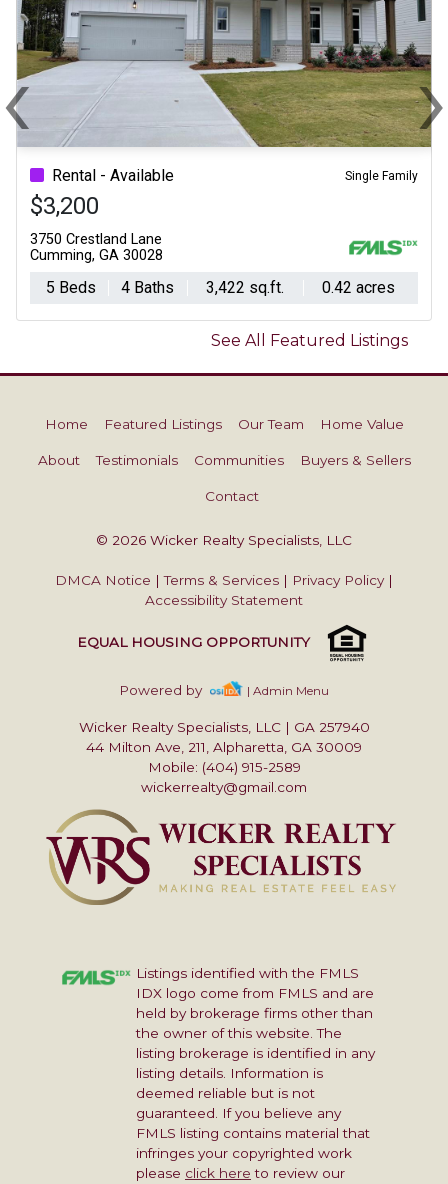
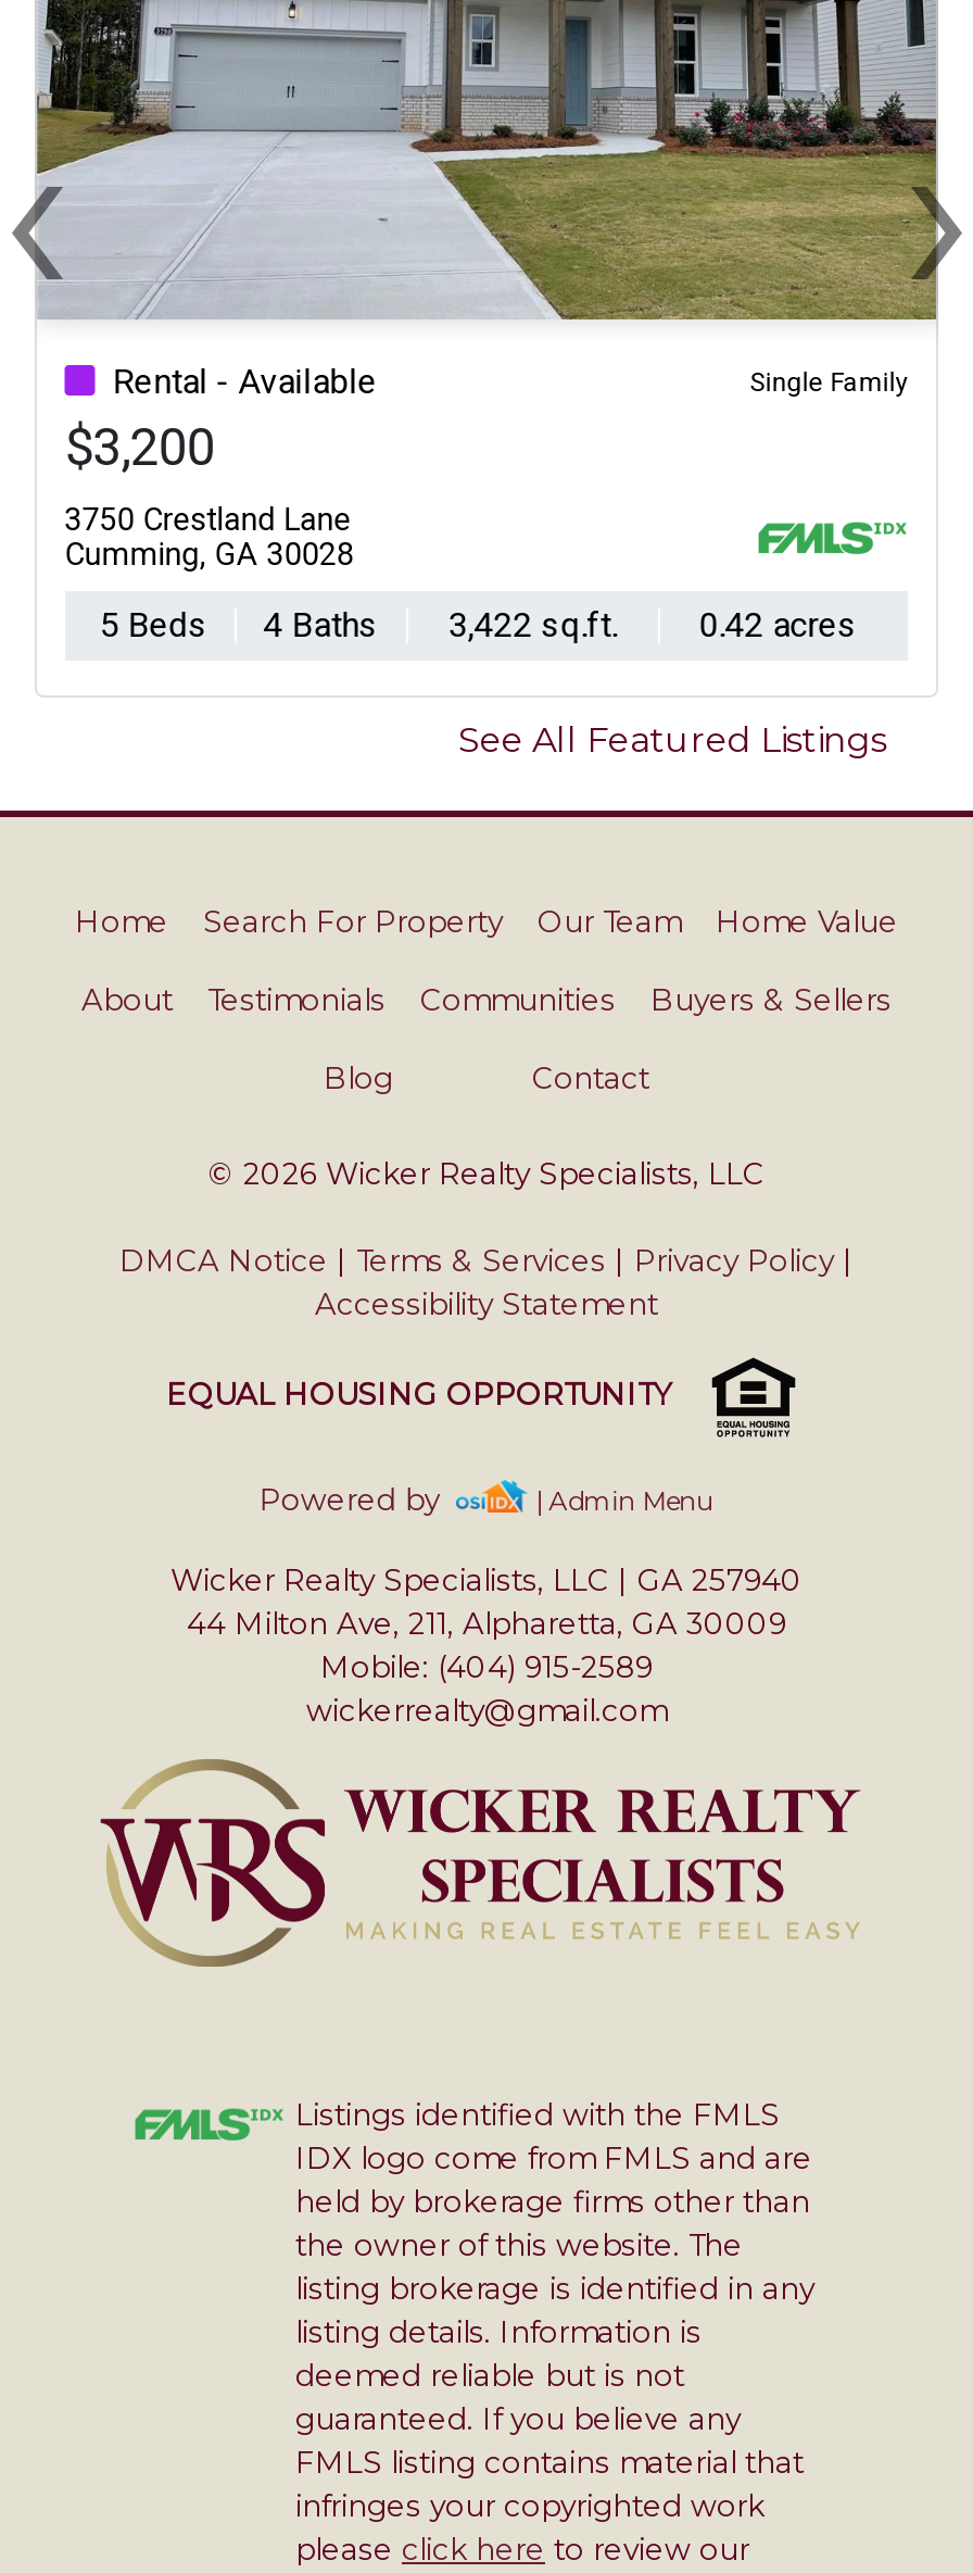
[103,416,221,432] Featured Listings -> [203,904,503,939] Search For Property
none -> [324,1060,393,1095] Blog

